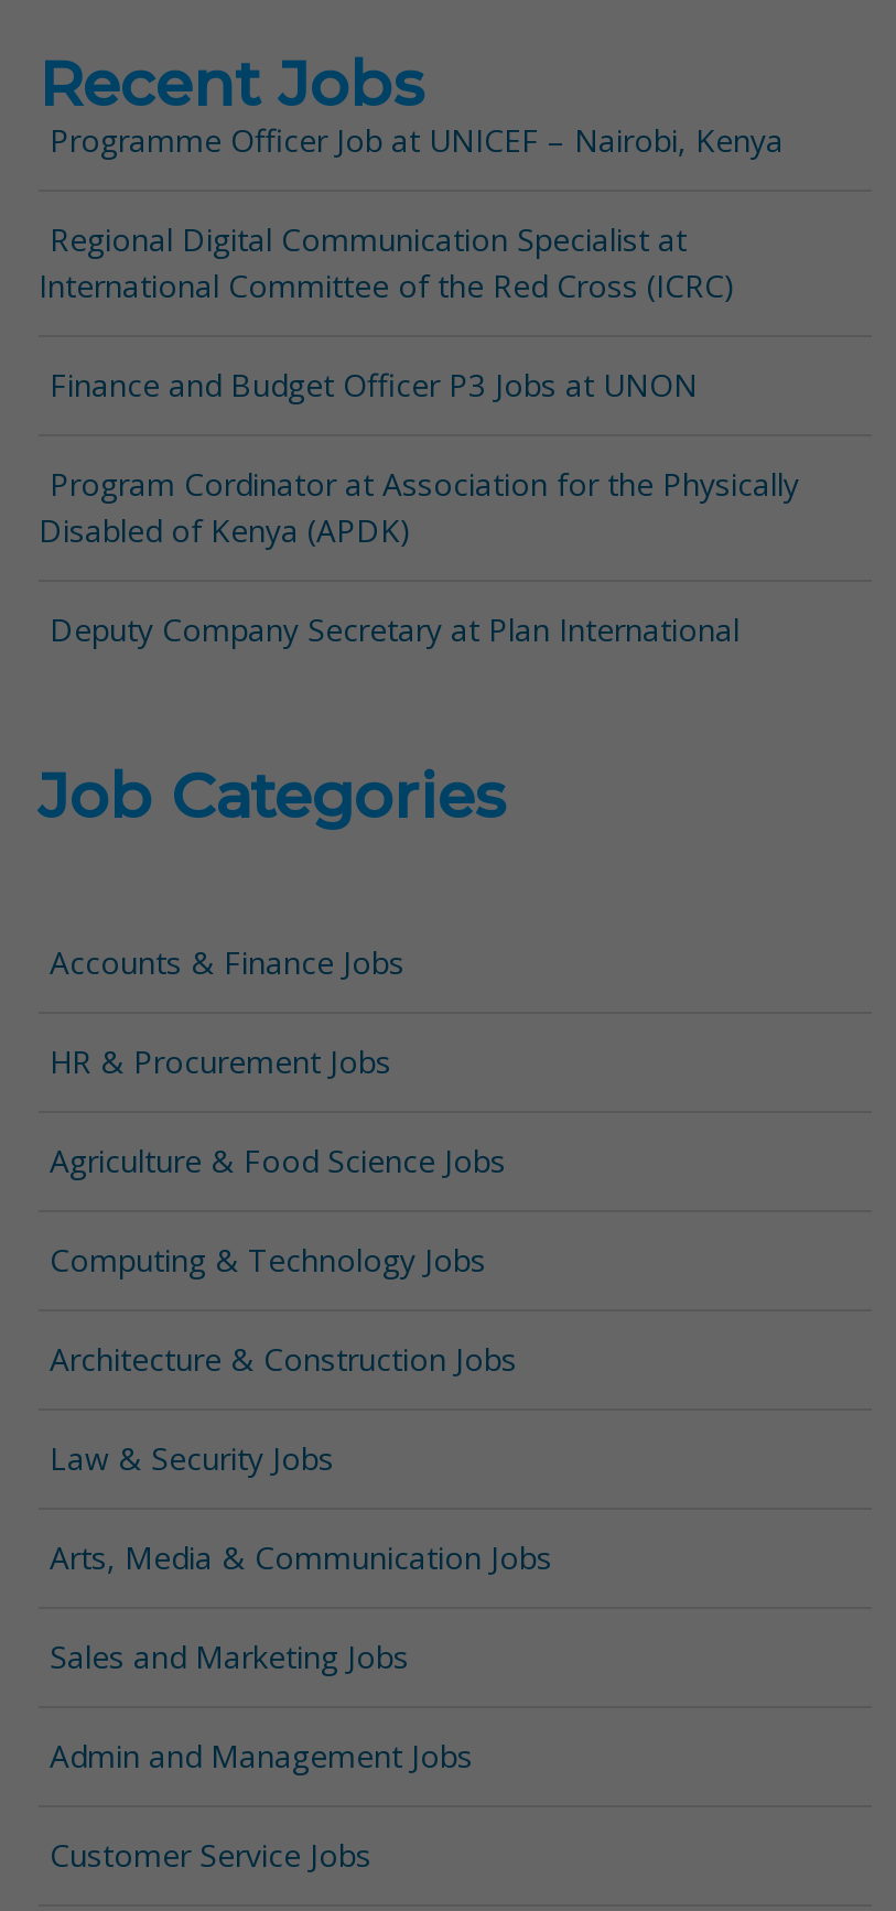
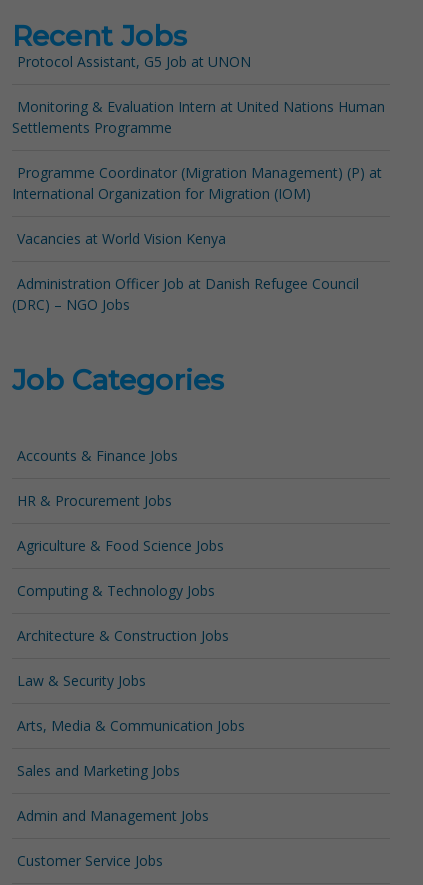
[50,120,784,162] Programme Officer Job at UNICEF – Nairobi, Kenya -> [17,52,251,71] Protocol Assistant, G5 Job at UNON
[39,219,735,307] Regional Digital Communication Specialist at | International Committee of the Red Cross (ICRC) -> [12,97,385,137] Monitoring & Evaluation Intern at United Nations Human | Settlements Programme
[50,365,698,407] Finance and Budget Officer P3 Jobs at UNON -> [12,163,382,203] Programme Coordinator (Migration Management) (P) at | International Organization for Migration (IOM)
[39,464,799,552] Program Cordinator at Association for the Physically | Disabled of Kenya (APDK) -> [17,229,226,248] Vacancies at World Vision Kenya
[50,609,740,651] Deputy Company Secretary at Plan International -> [12,274,359,314] Administration Officer Job at Danish Refugee Council | (DRC) – NGO Jobs

